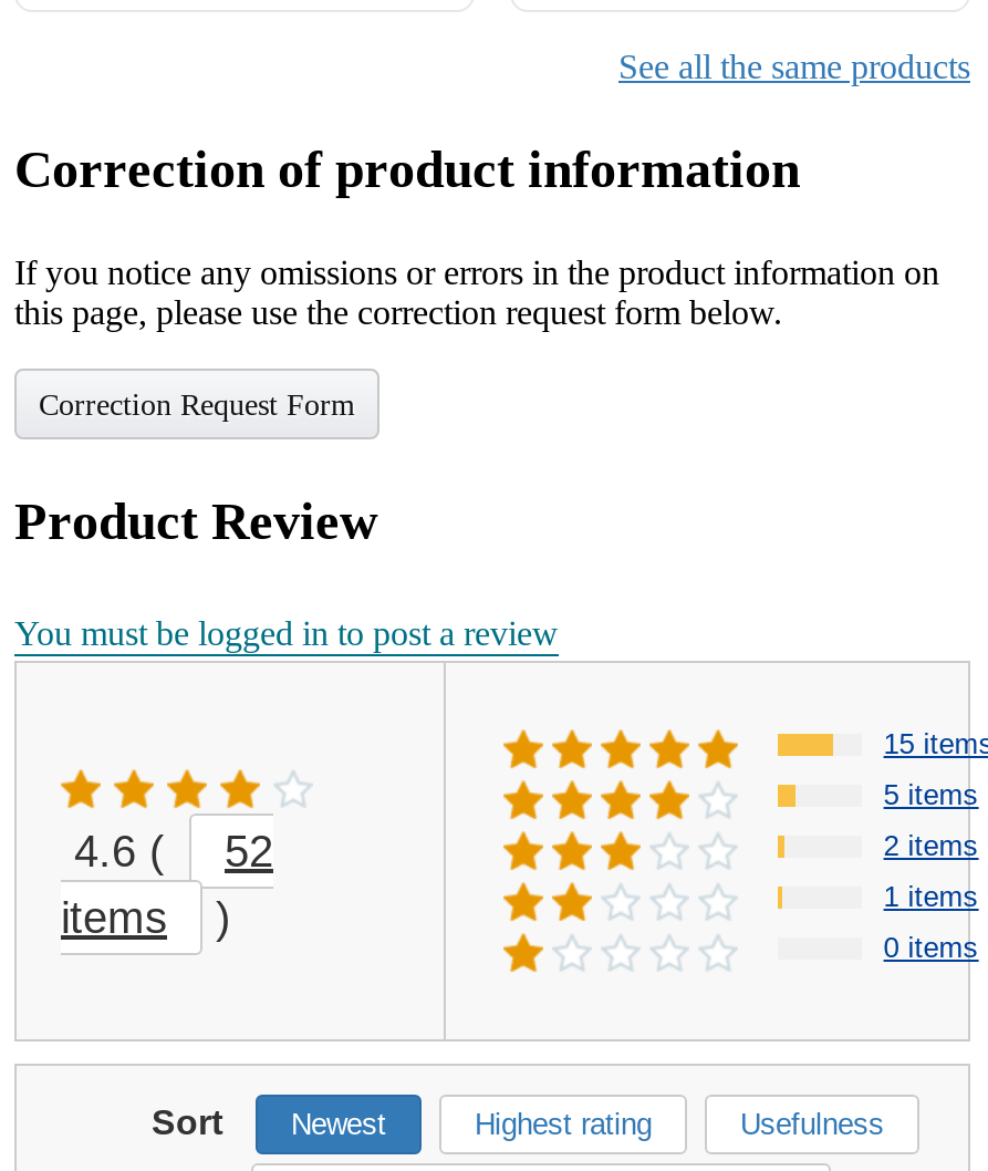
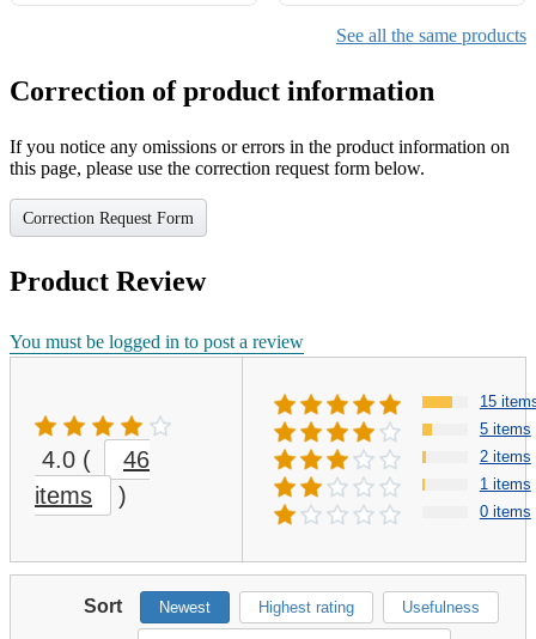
[61,826,178,875] 4.6 ( -> [35,447,98,473] 4.0 (
[225,826,273,875] 52 -> [123,447,150,473] 46

